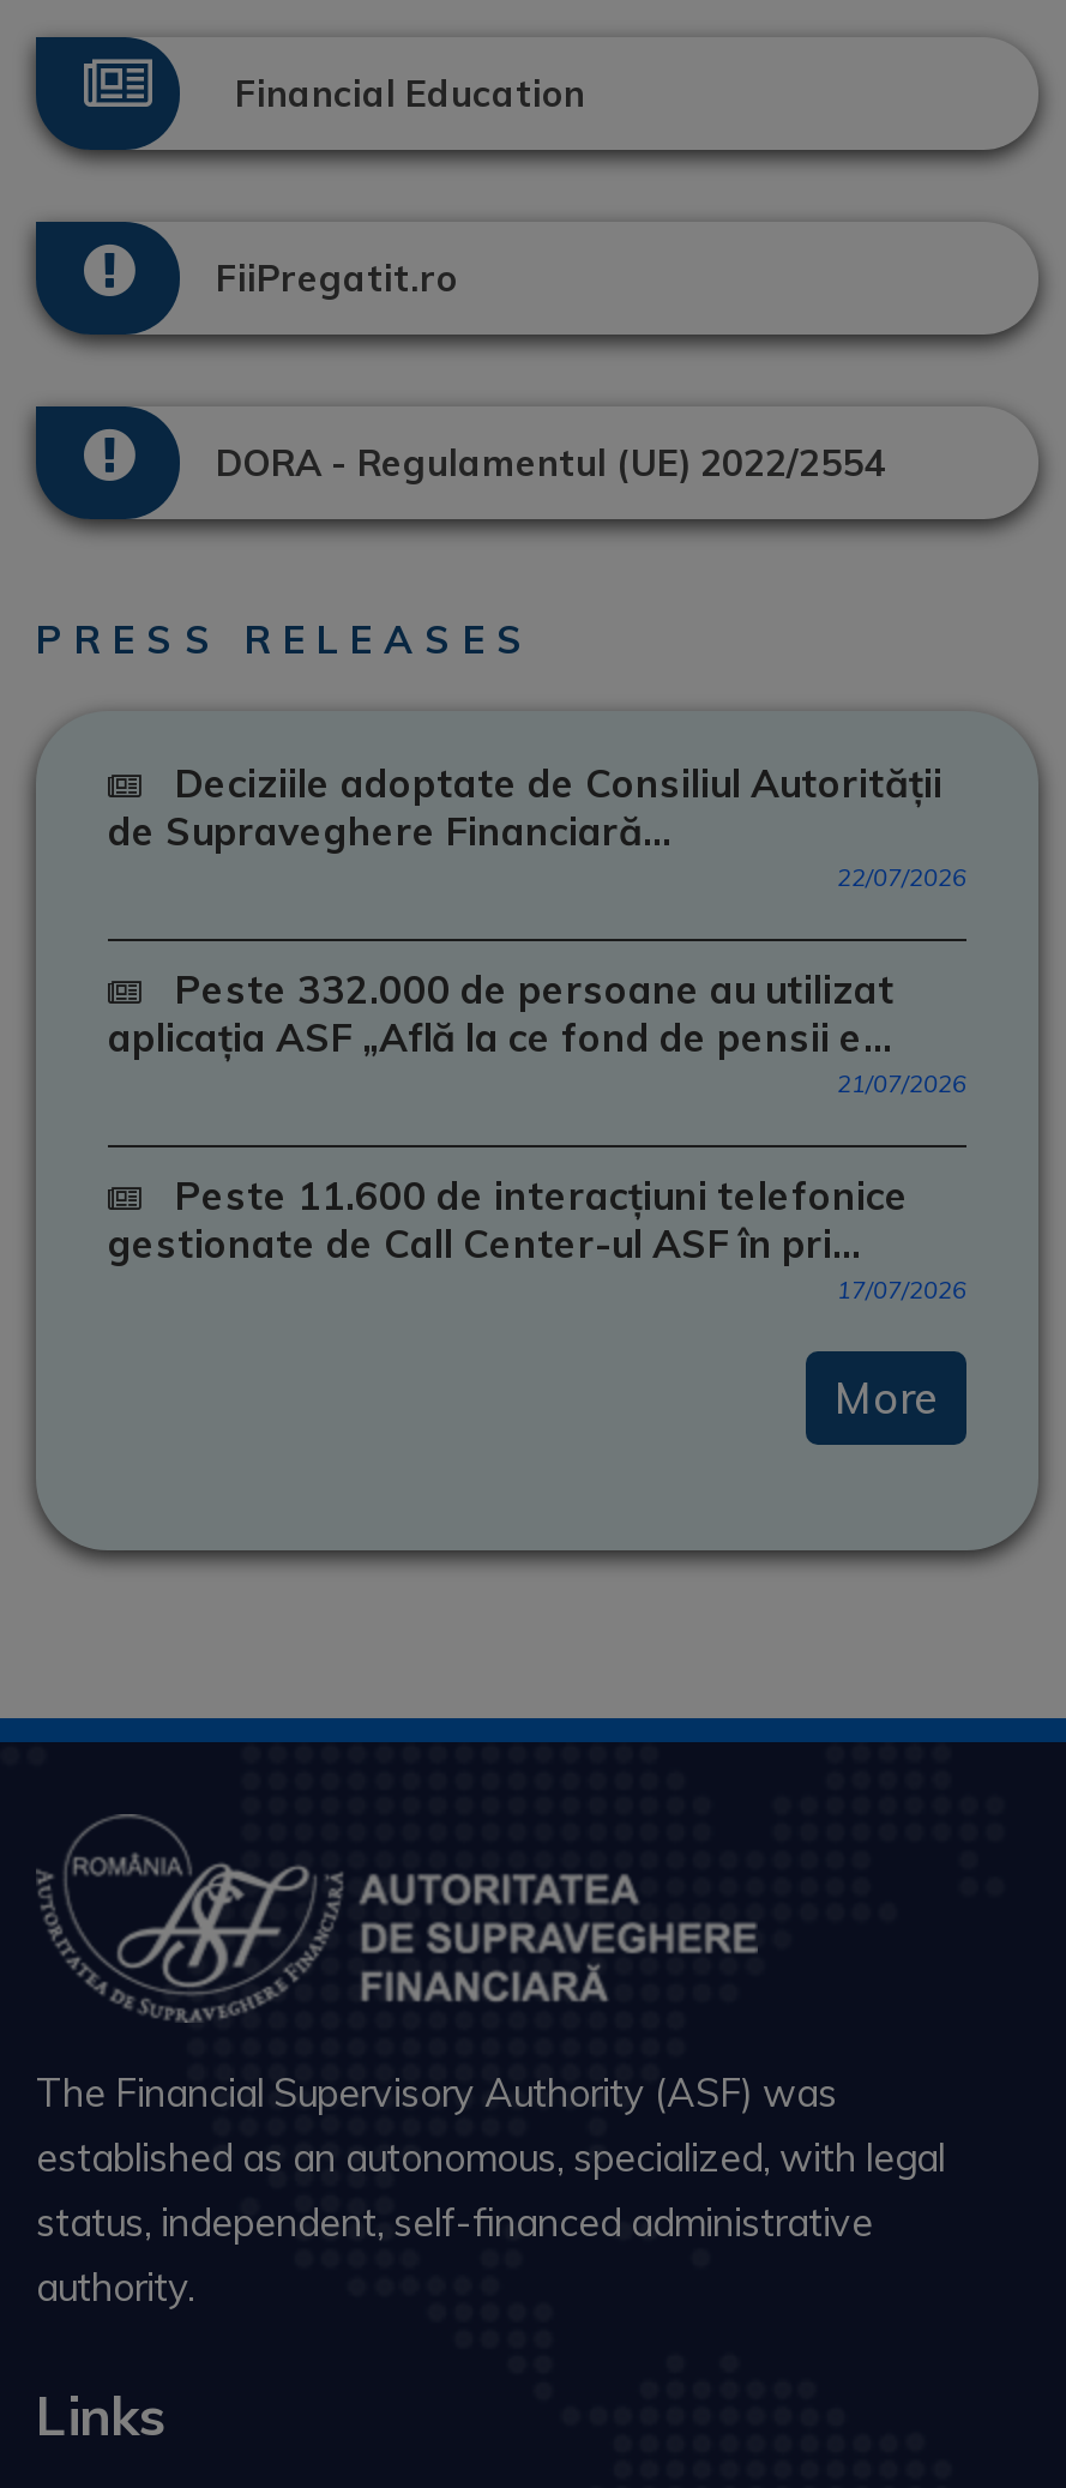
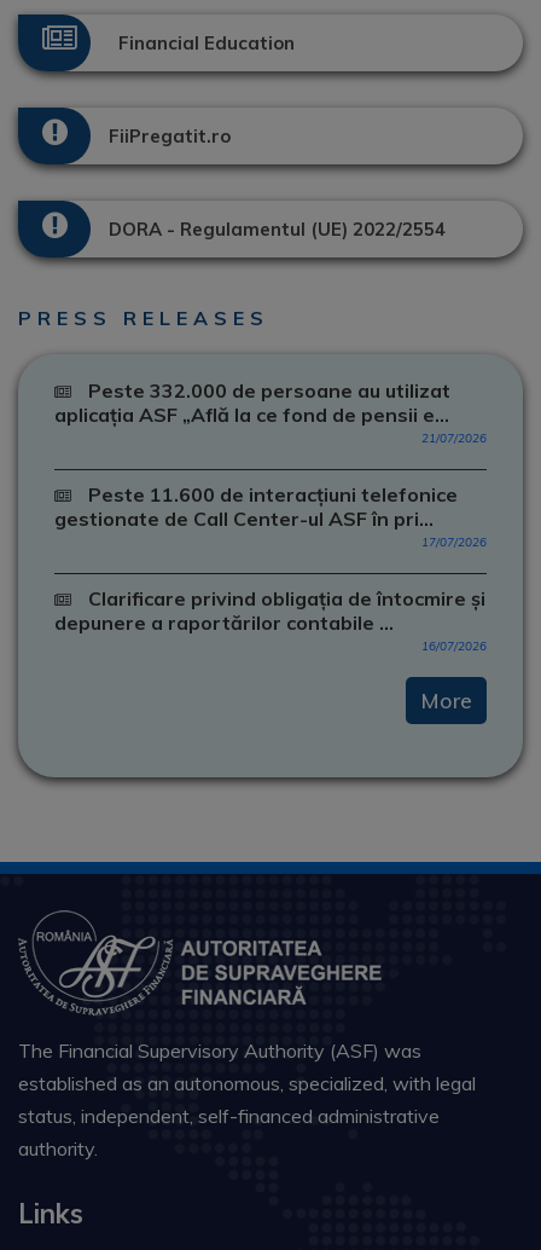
[108,759,966,893] Deciziile adoptate de Consiliul Autorității | de Supraveghere Financiară... | 22/07/2026 -> none
moved [108,965,966,1306] -> [54,378,487,550]: Peste 332.000 de persoane au utilizat | aplicația ASF „Află la ce fond de pensii e... | 21/07/2026 | Peste 11.600 de interacțiuni telefonice | gestionate de Call Center-ul ASF în pri... | 17/07/2026
none -> [54,586,487,654] Clarificare privind obligația de întocmire și | depunere a raportărilor contabile ... | 16/07/2026

